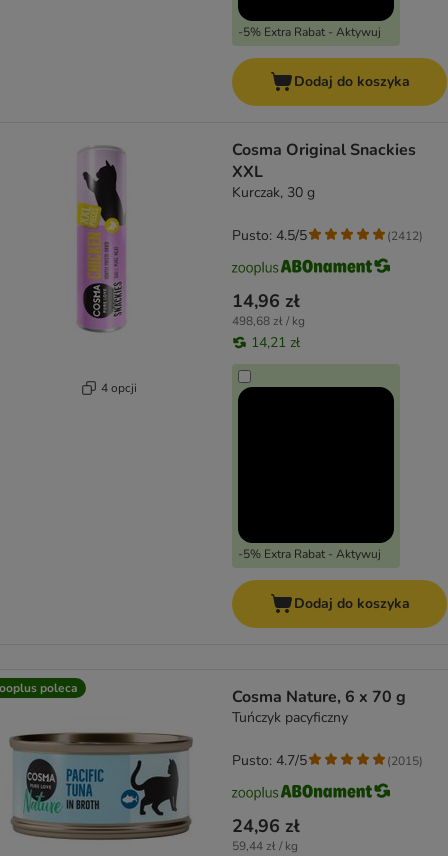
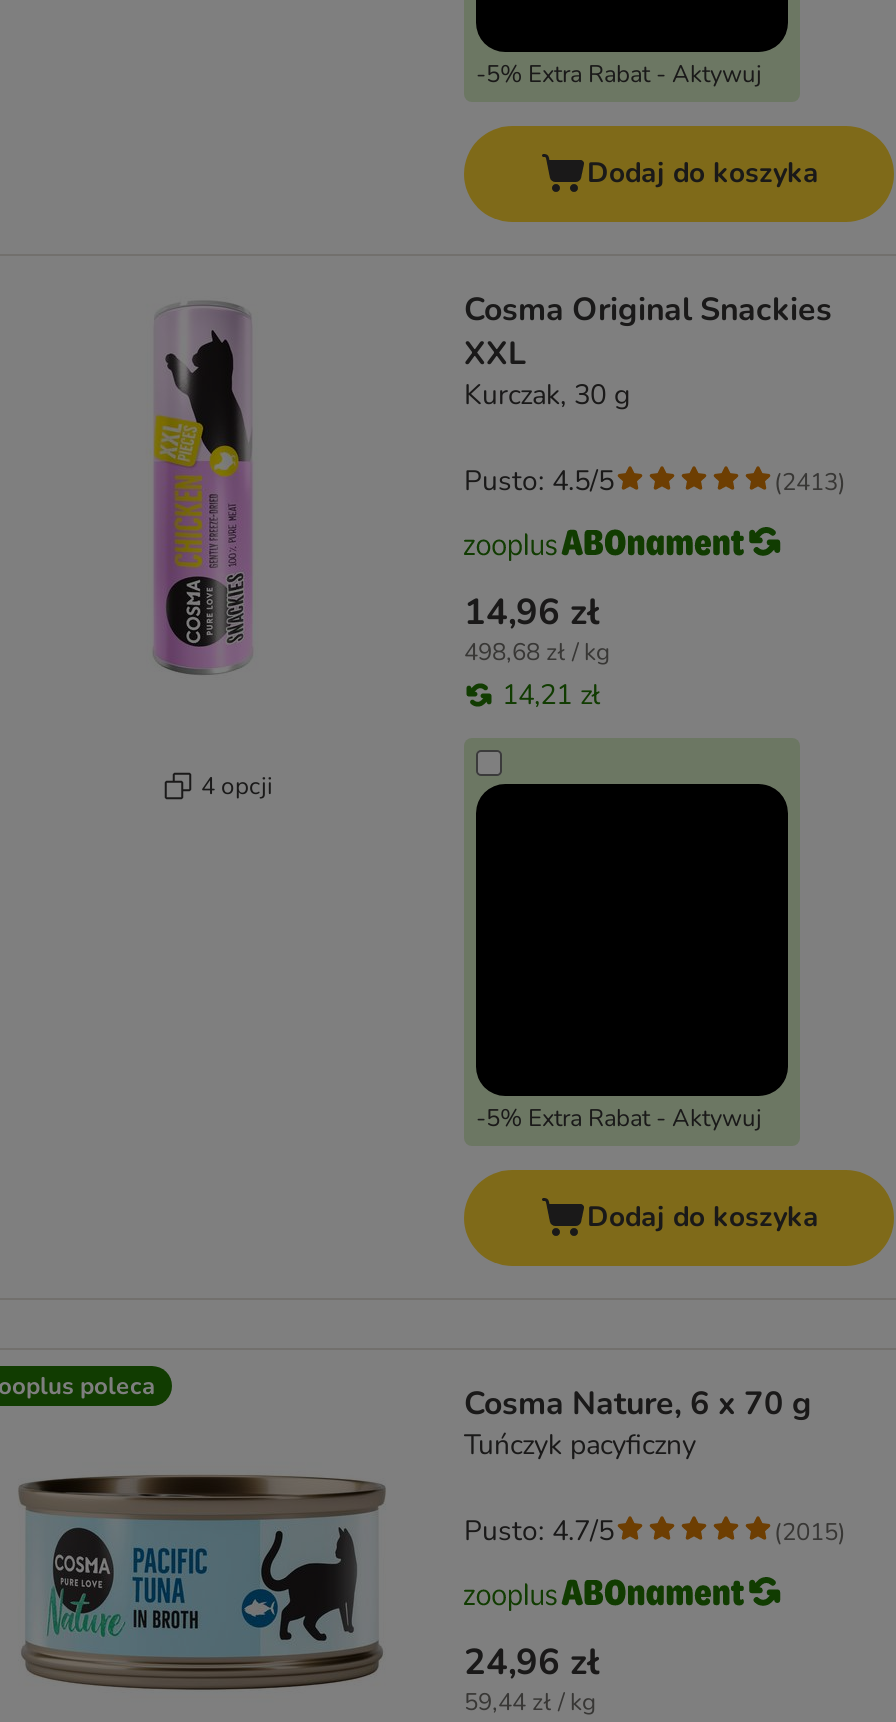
[387,228,423,244] (2412) -> [774,465,846,497] (2413)

